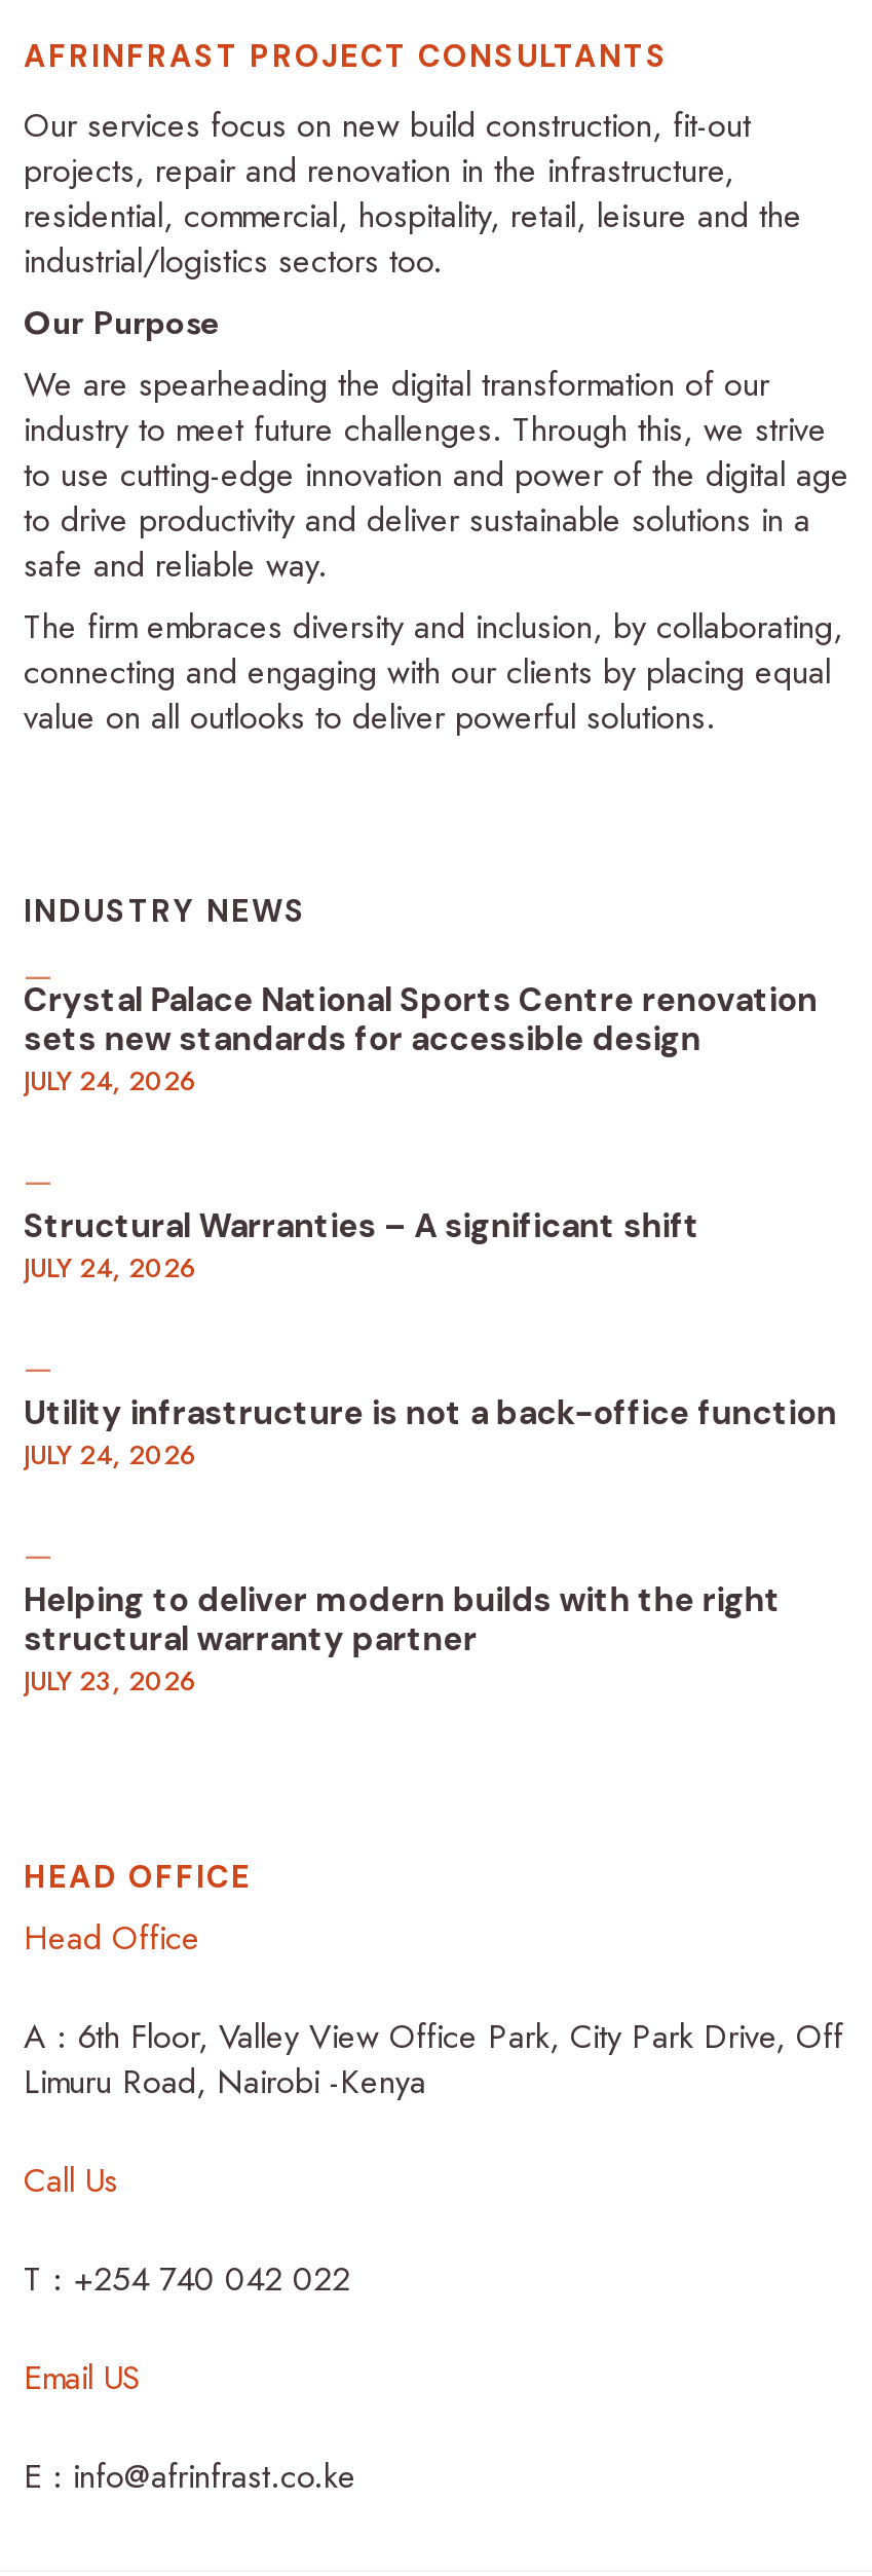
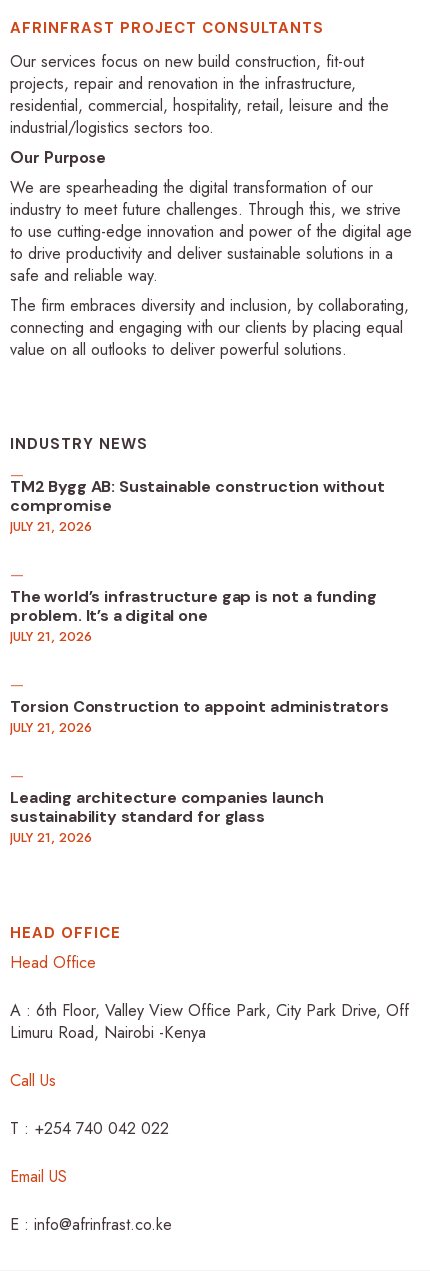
[24,979,817,1100] Crystal Palace National Sports Centre renovation | sets new standards for accessible design | JULY 24, 2026 -> [10,477,385,536] TM2 Bygg AB: Sustainable construction without | compromise | JULY 21, 2026
[24,1205,700,1287] Structural Warranties – A significant shift | JULY 24, 2026 -> [10,587,376,646] The world’s infrastructure gap is not a funding | problem. It’s a digital one | JULY 21, 2026
[24,1392,836,1474] Utility infrastructure is not a back-office function | JULY 24, 2026 -> [10,697,389,737] Torsion Construction to appoint administrators | JULY 21, 2026
[24,1579,781,1700] Helping to deliver modern builds with the right | structural warranty partner | JULY 23, 2026 -> [10,788,324,847] Leading architecture companies launch | sustainability standard for glass | JULY 21, 2026

